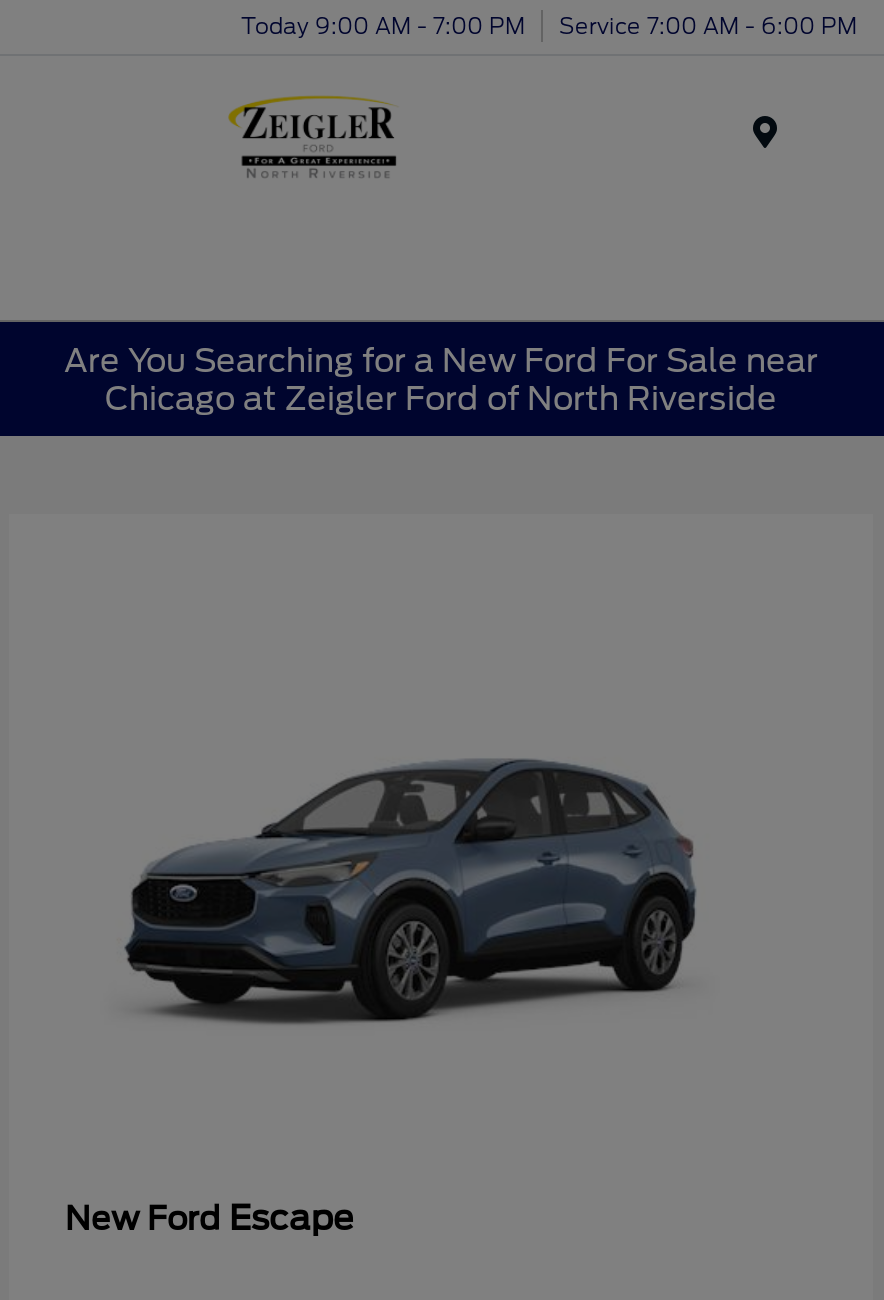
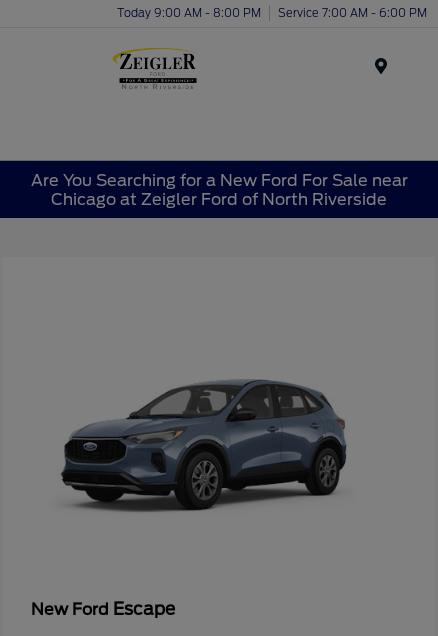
[241,11,857,39] Today 9:00 AM - 7:00 PM Service 7:00 AM - 6:00 PM -> [117,5,427,19] Today 9:00 AM - 8:00 PM Service 7:00 AM - 6:00 PM

